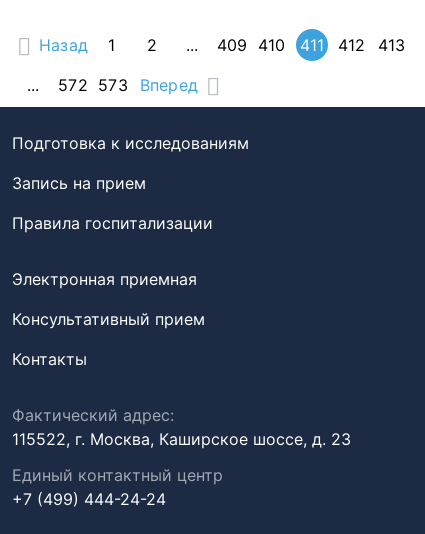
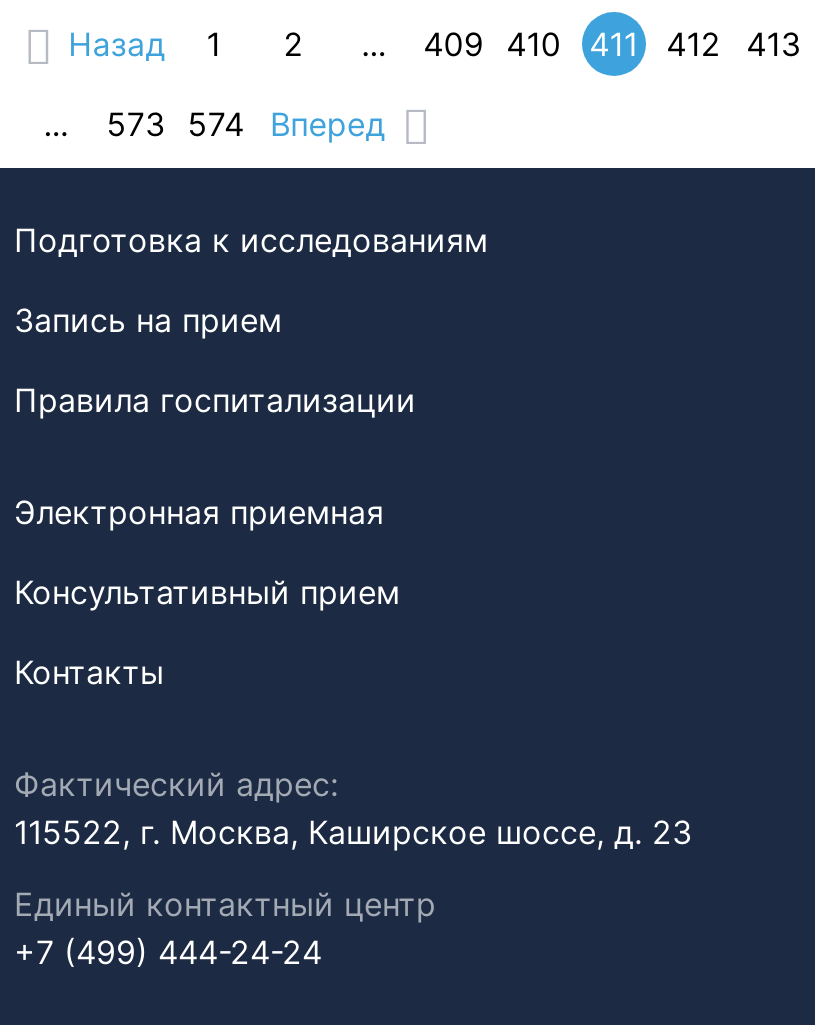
[58,75,128,95] 572 573 -> [107,104,244,144] 573 574

